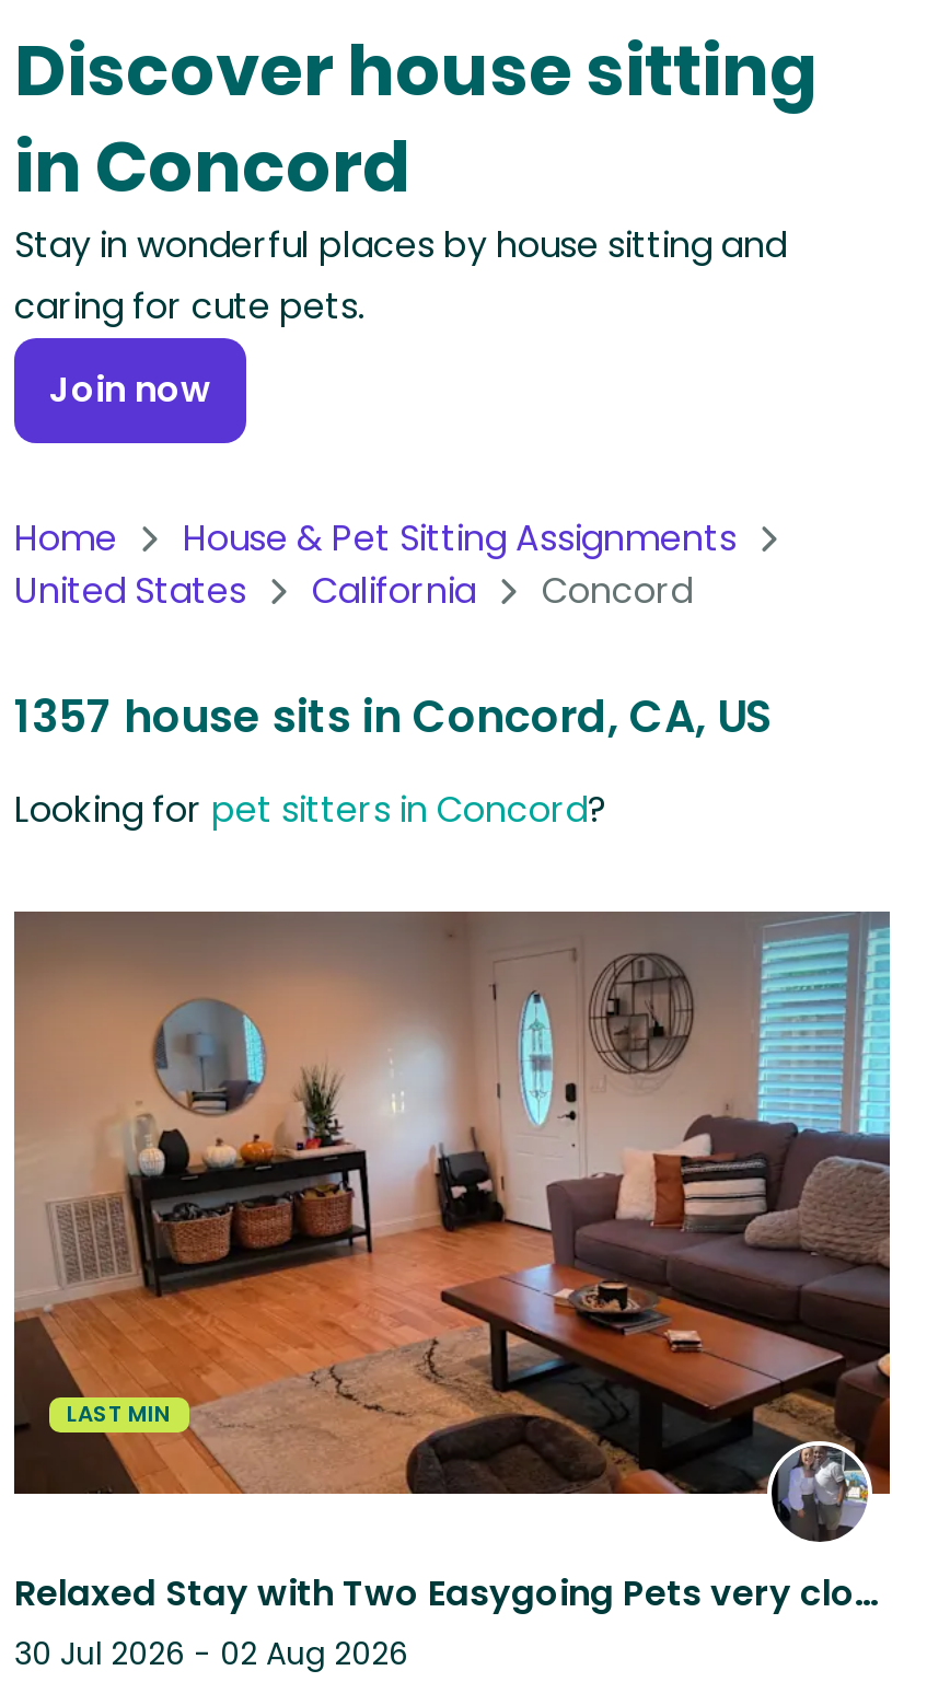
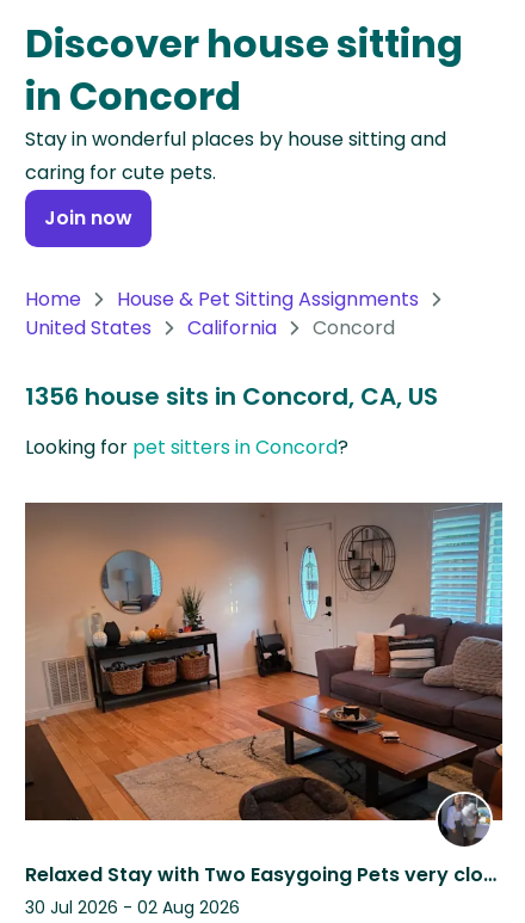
[14,686,772,747] 1357 house sits in Concord, CA, US -> [25,379,438,413] 1356 house sits in Concord, CA, US
[67,1399,172,1431] LAST MIN -> none

